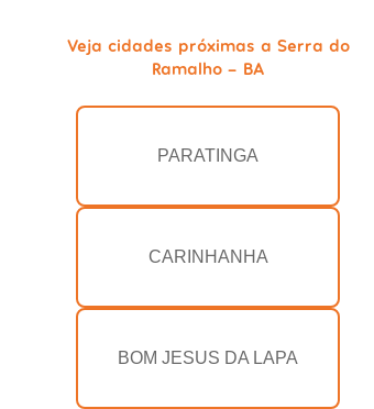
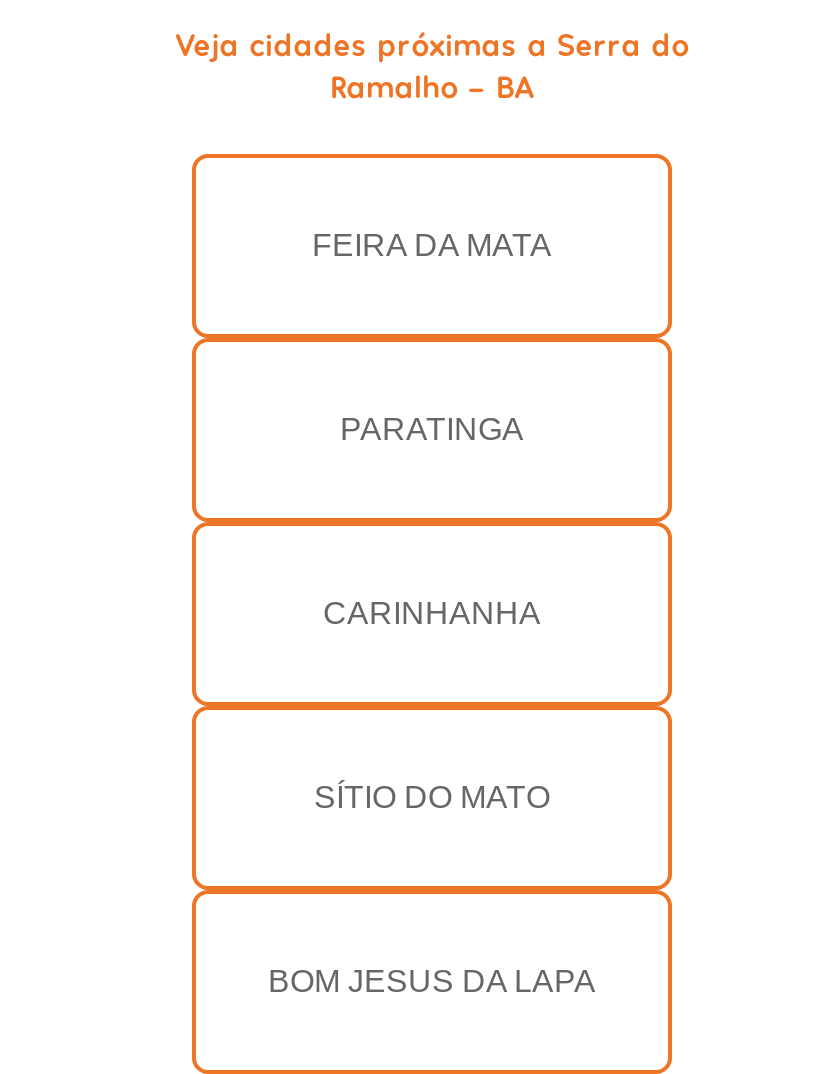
none -> [312,228,552,262] FEIRA DA MATA
none -> [314,780,550,814] SÍTIO DO MATO

